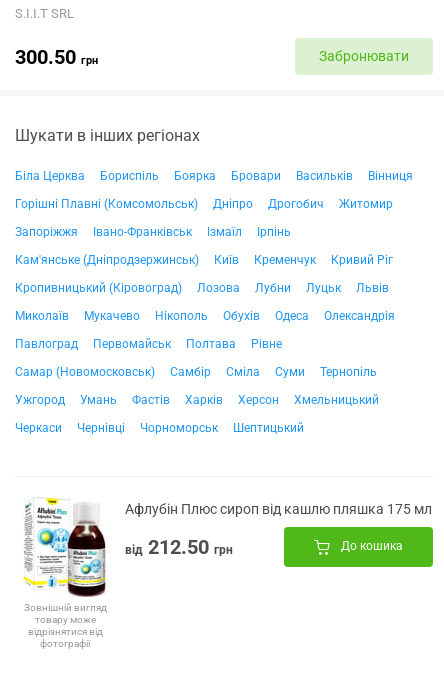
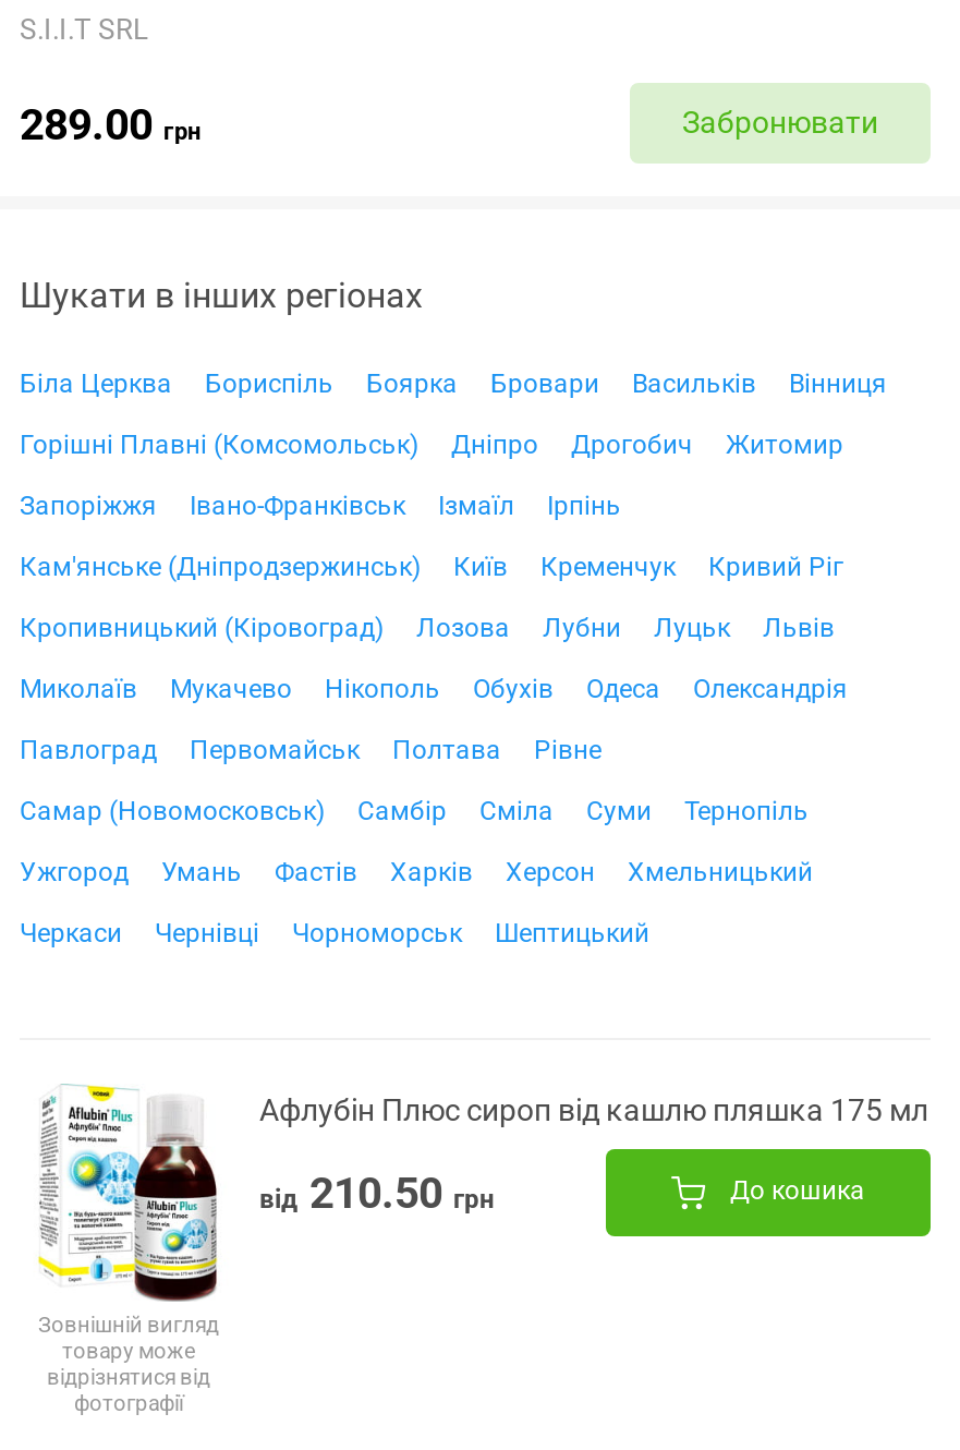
[15,44,98,68] 300.50 грн -> [20,97,200,149] 289.00 грн
[125,534,233,558] від 212.50 грн -> [259,1165,495,1218] від 210.50 грн

